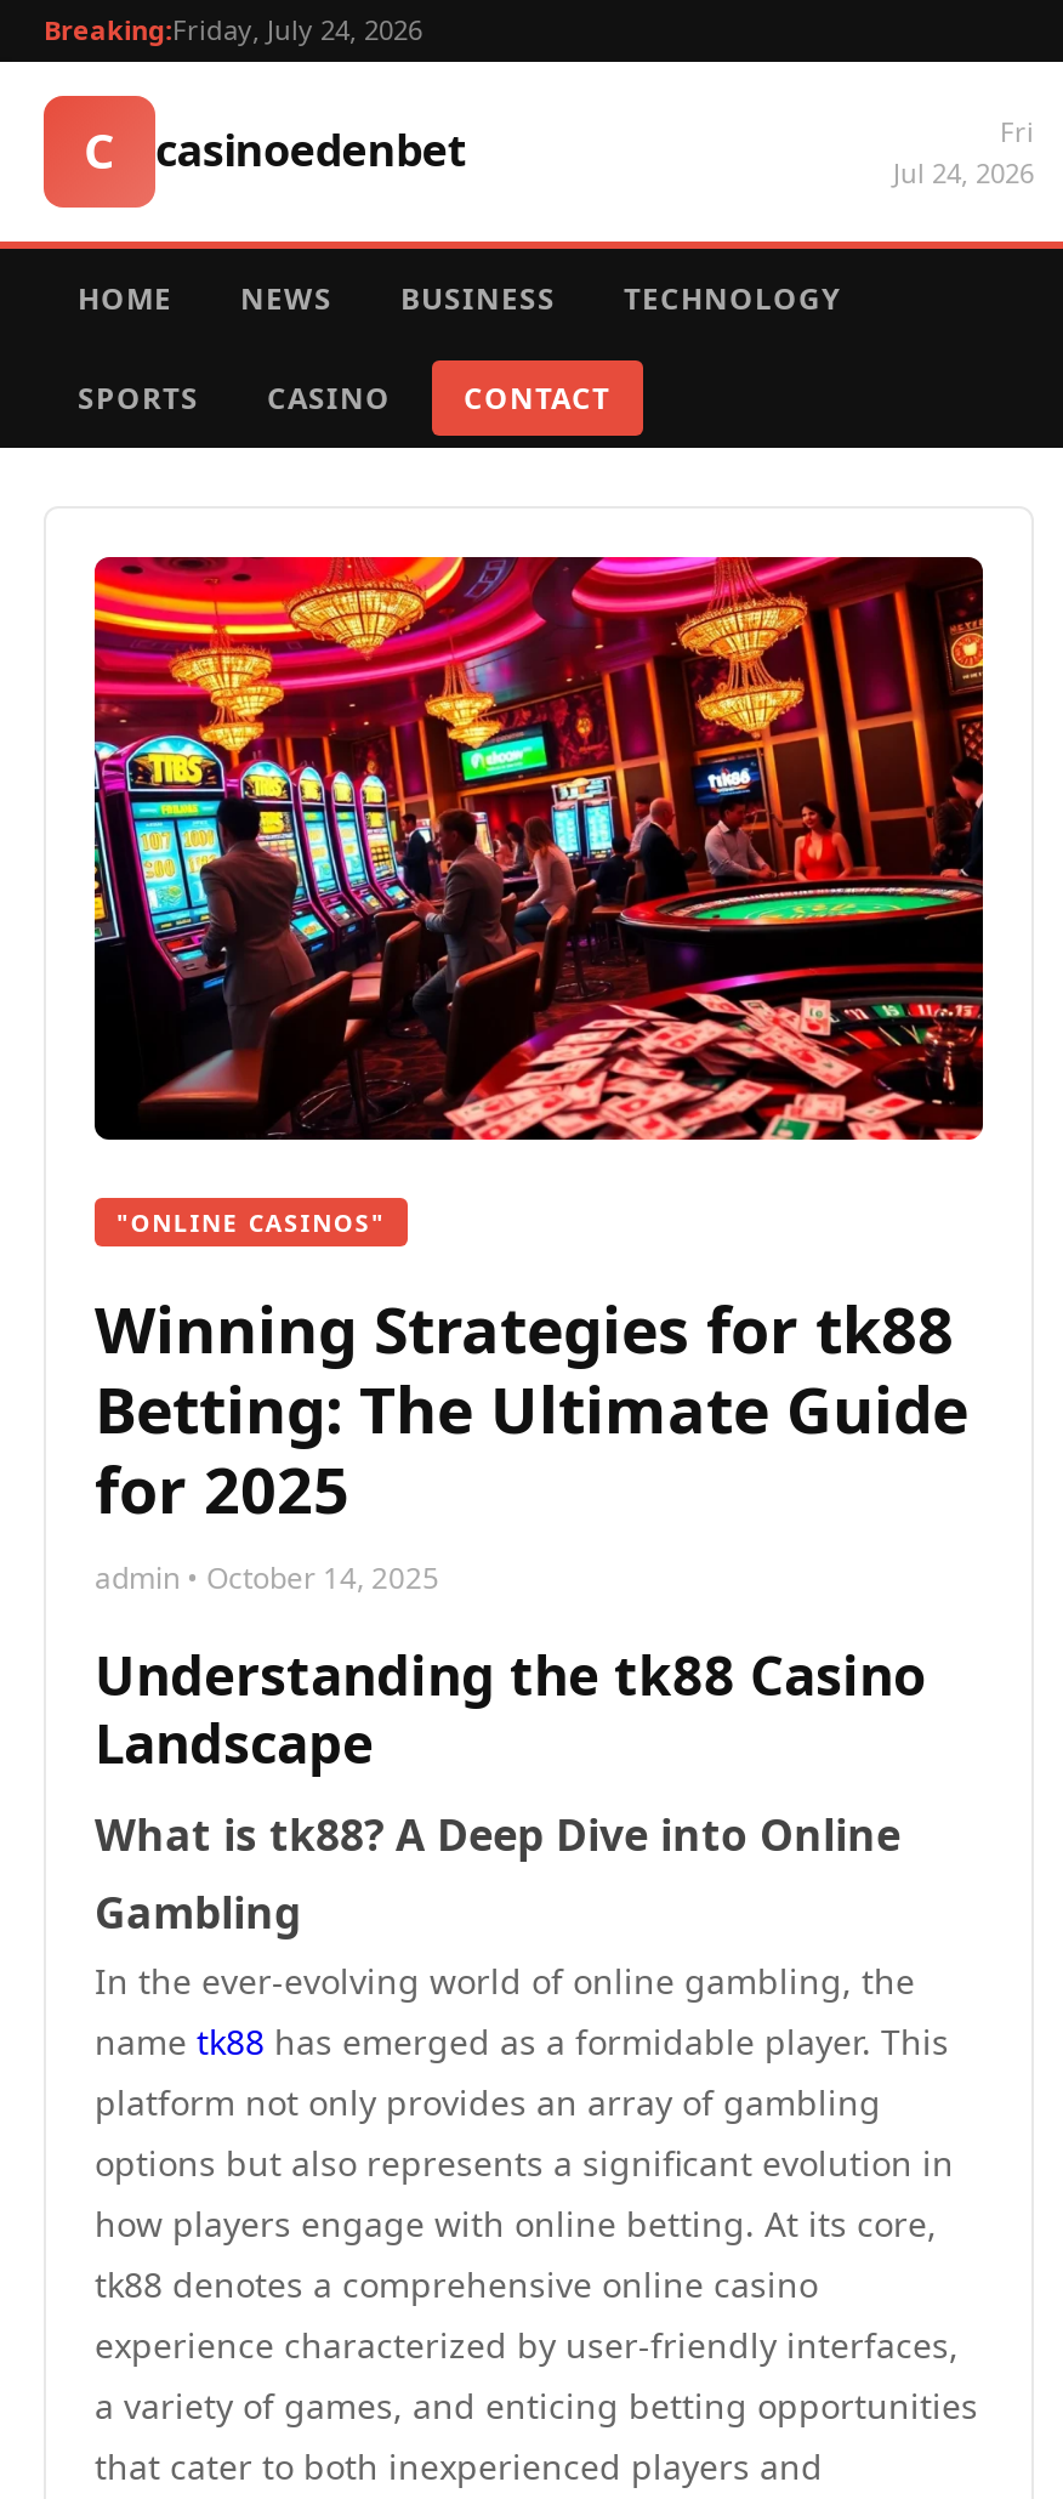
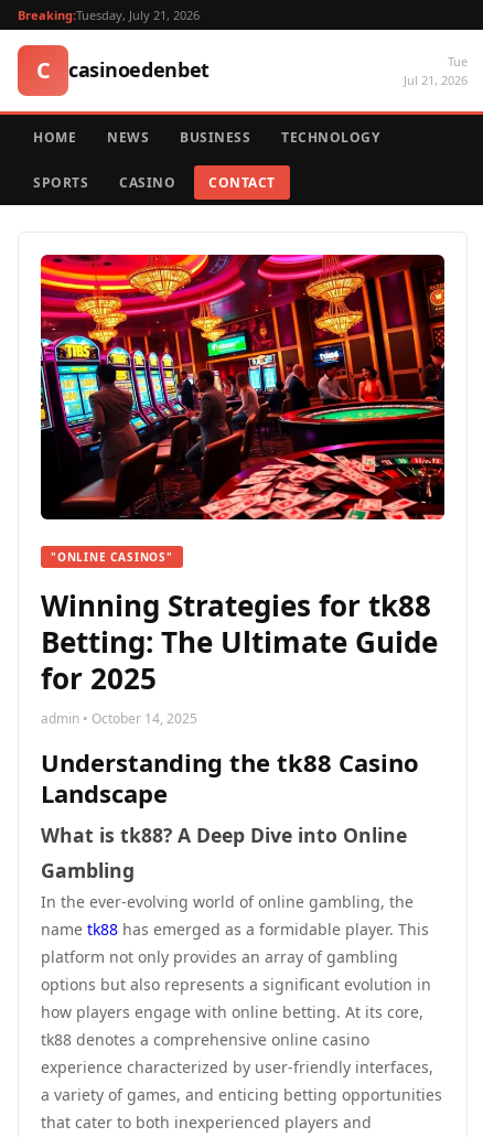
[44,11,422,47] Breaking:Friday, July 24, 2026 -> [18,7,200,23] Breaking:Tuesday, July 21, 2026
[893,113,1034,191] Fri | Jul 24, 2026 -> [404,53,468,88] Tue | Jul 21, 2026

